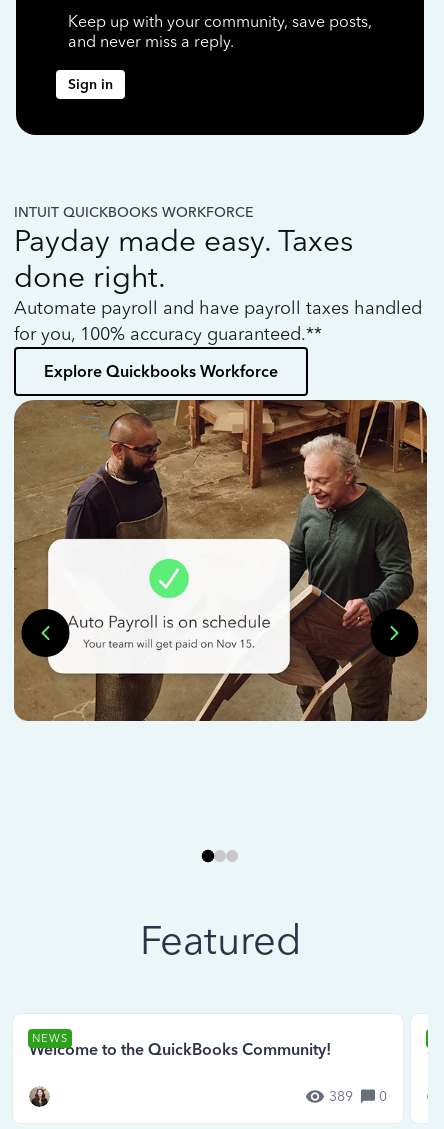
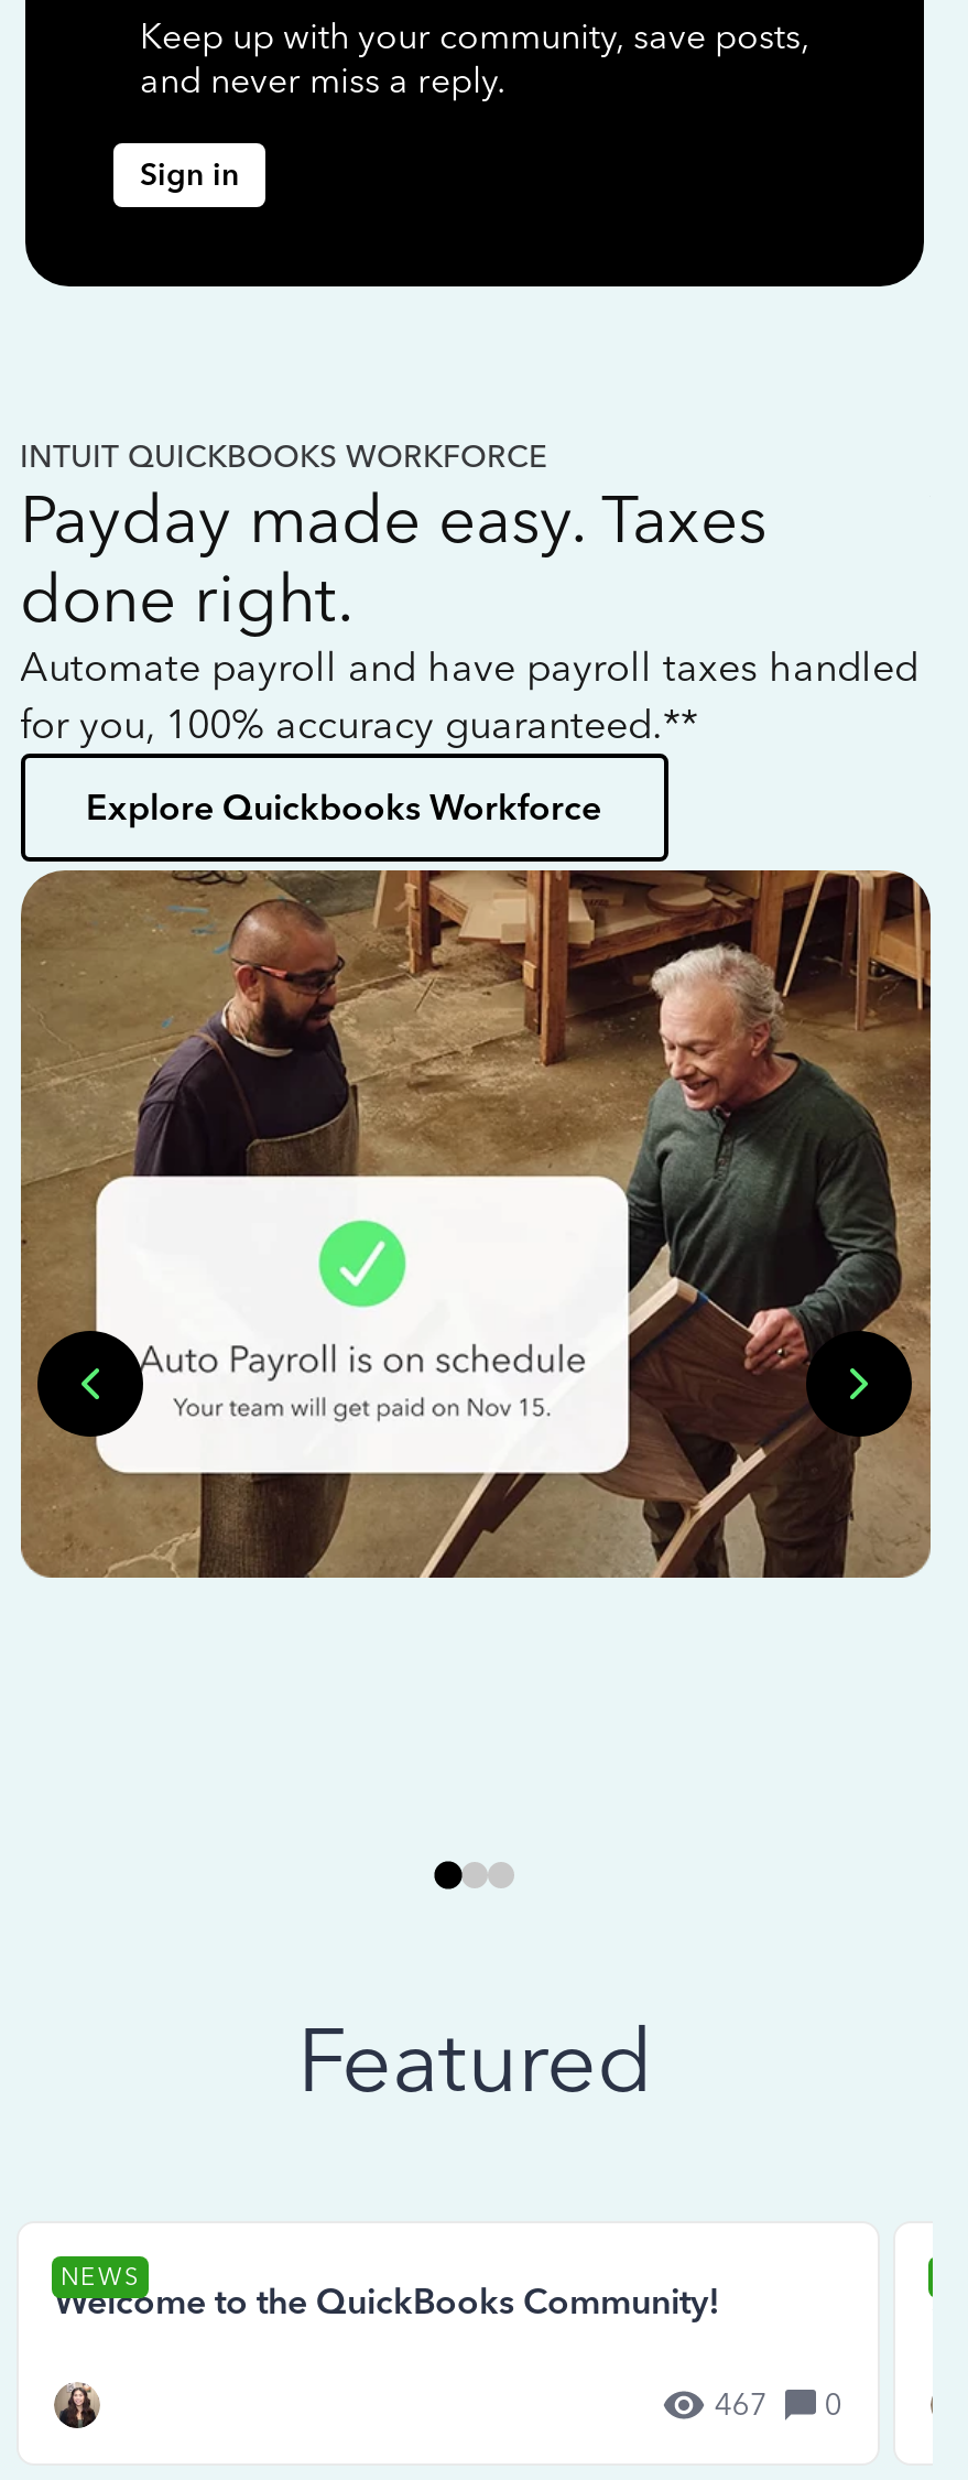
[329,1087,387,1104] 389 0 -> [714,2385,842,2423] 467 0

